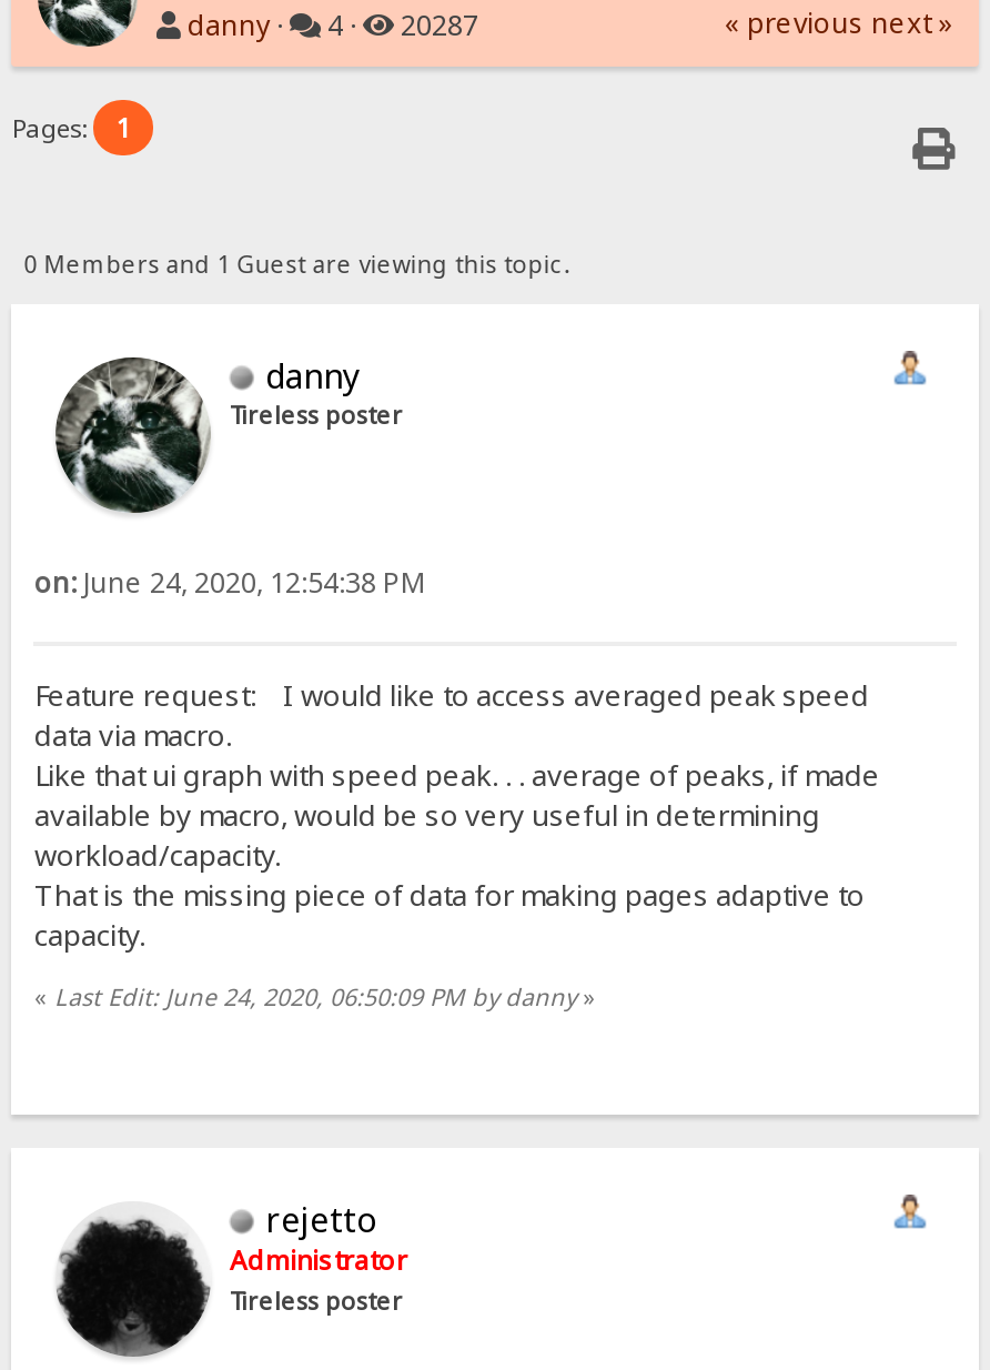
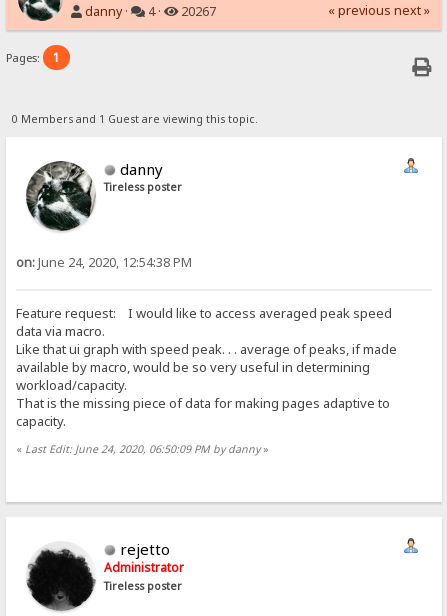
[188,6,478,44] danny · 4 · 20287 -> [85,3,216,20] danny · 4 · 20267

